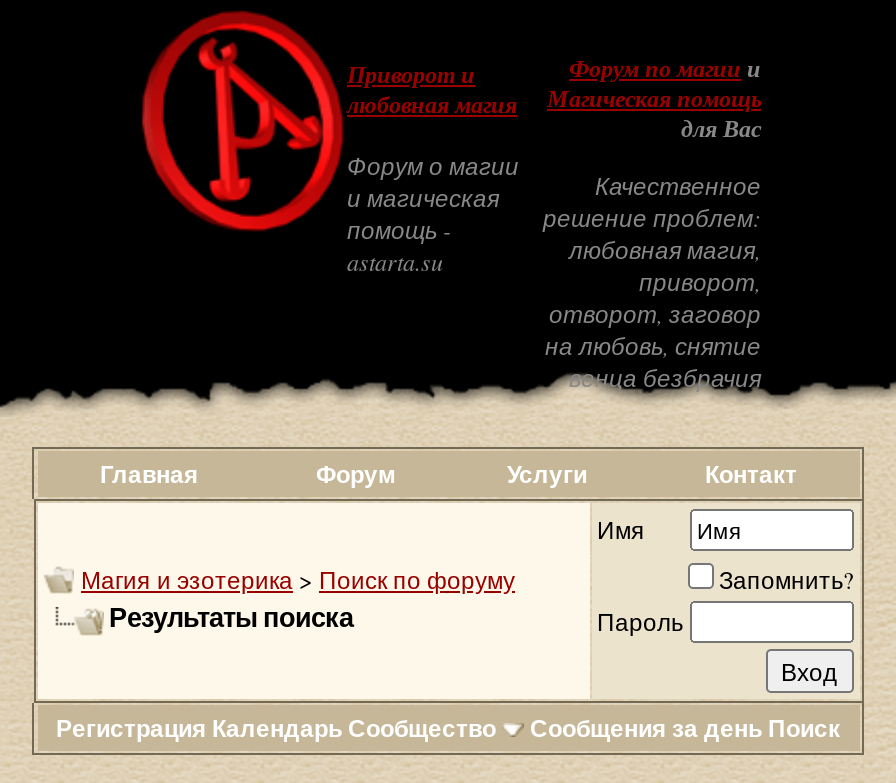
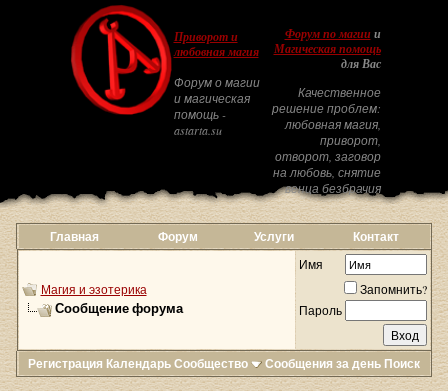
[81,563,515,637] Магия и эзотерика > Поиск по форуму | Результаты поиска -> [40,281,182,318] Магия и эзотерика | Сообщение форума

